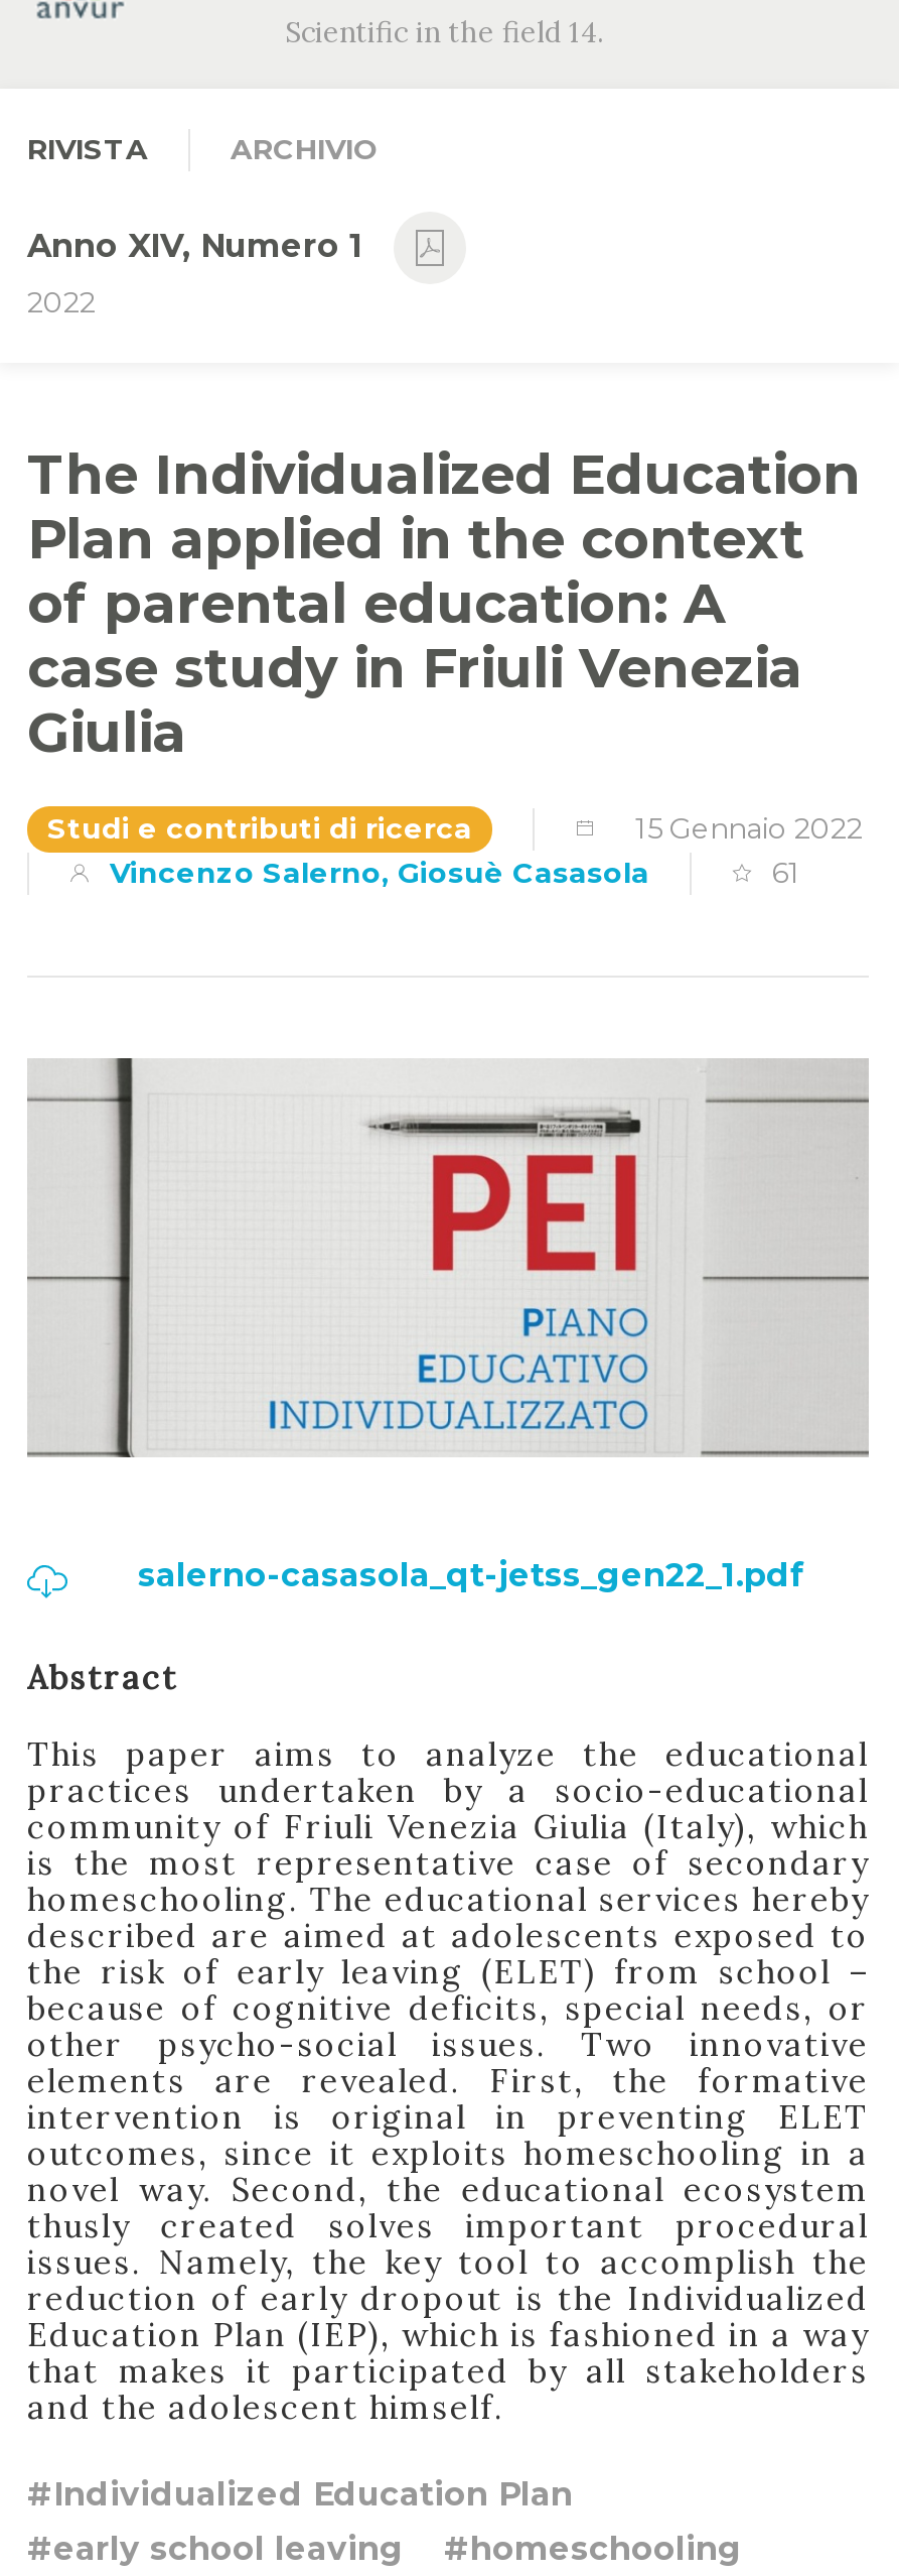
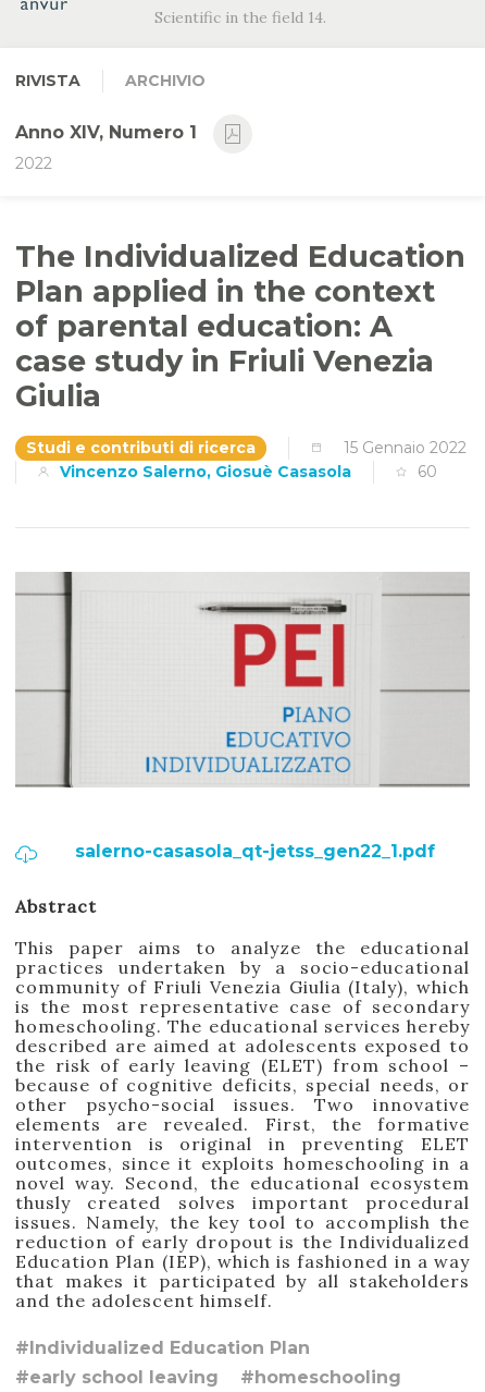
[772,854,800,890] 61 -> [418,461,437,481] 60

